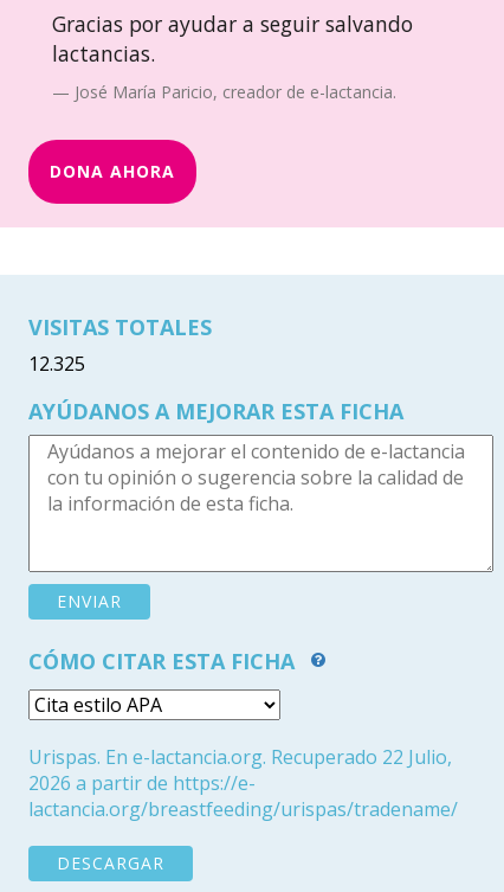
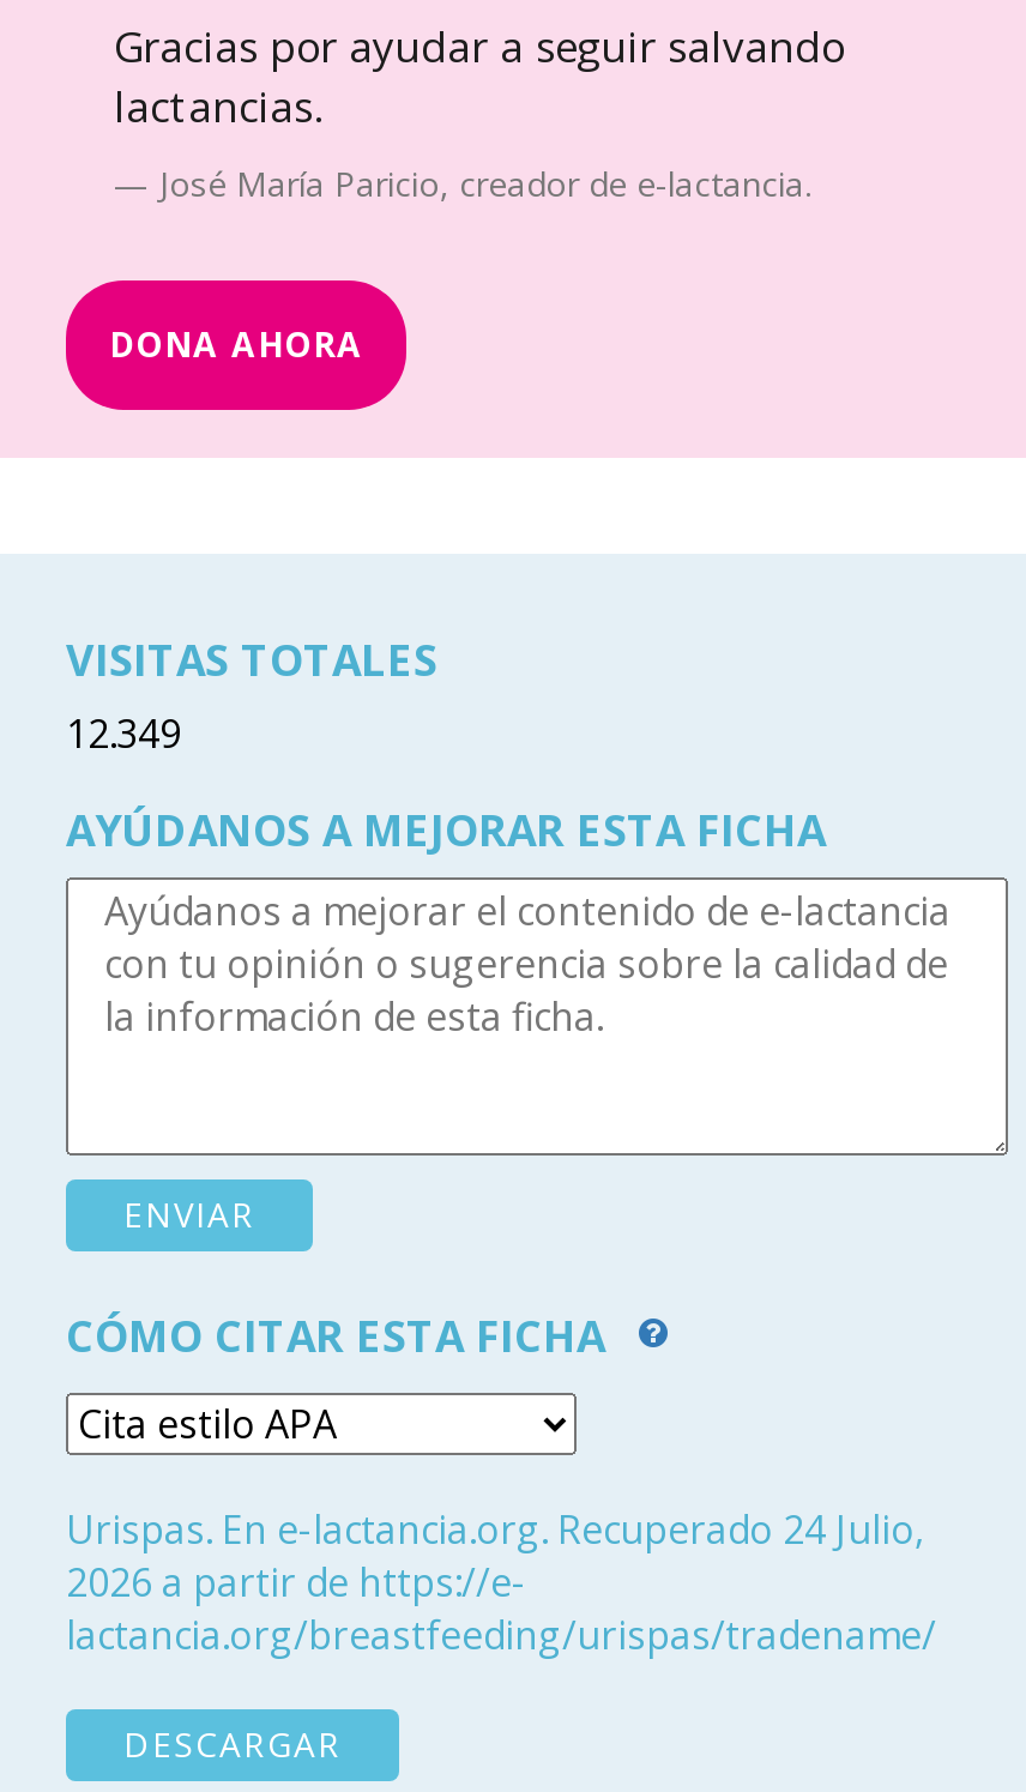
[28,351,85,377] 12.325 -> [66,707,181,760] 12.349
[28,744,452,770] Urispas. En e-lactancia.org. Recuperado 22 Julio, -> [66,1503,924,1556] Urispas. En e-lactancia.org. Recuperado 24 Julio,

